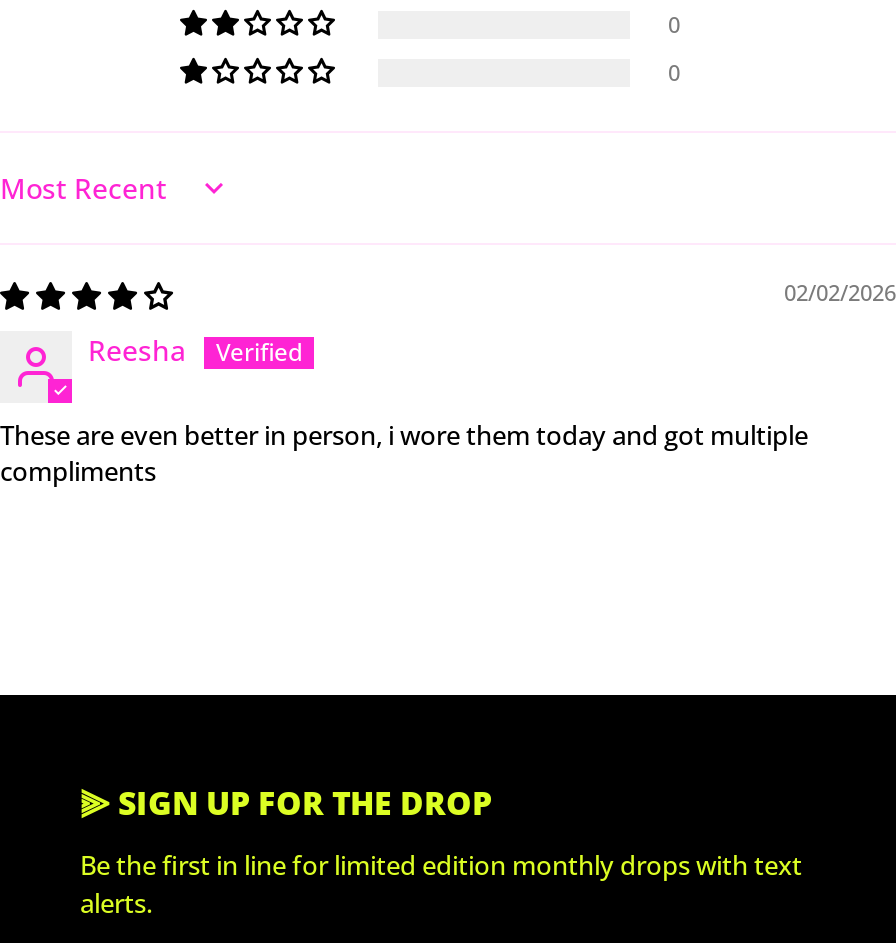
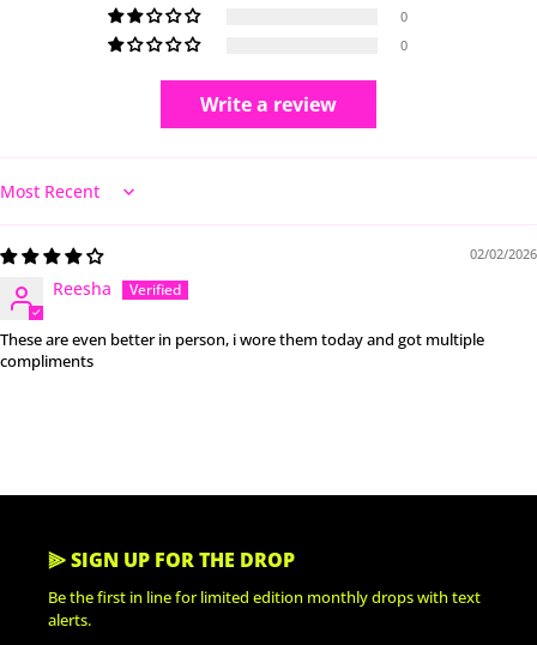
none -> [200,91,337,117] Write a review

